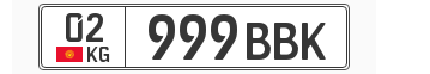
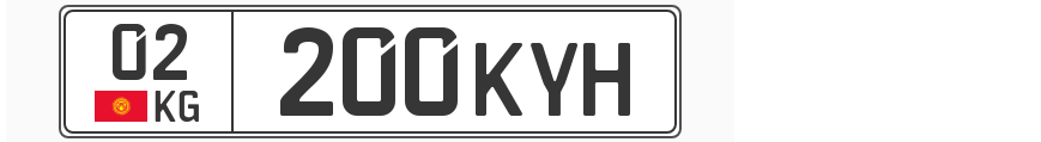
[63,11,327,63] 02 KG 999 BBK -> [108,19,635,124] 02 KG 200 KYH

